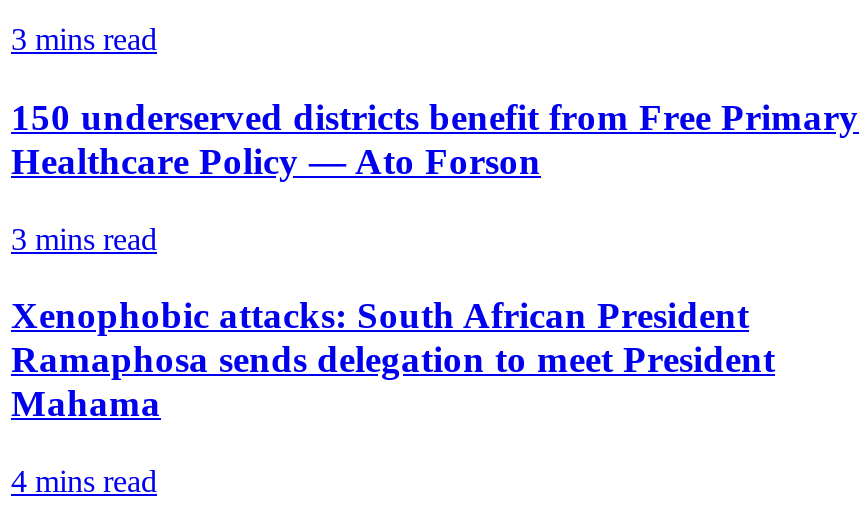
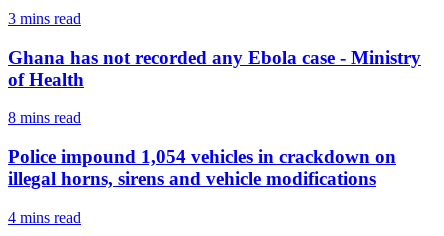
[11,96,859,182] 150 underserved districts benefit from Free Primary | Healthcare Policy — Ato Forson -> [8,47,421,90] Ghana has not recorded any Ebola case - Ministry | of Health
[11,222,157,256] 3 mins read -> [8,109,81,126] 8 mins read
[11,295,775,425] Xenophobic attacks: South African President | Ramaphosa sends delegation to meet President | Mahama -> [8,146,396,189] Police impound 1,054 vehicles in crackdown on | illegal horns, sirens and vehicle modifications

